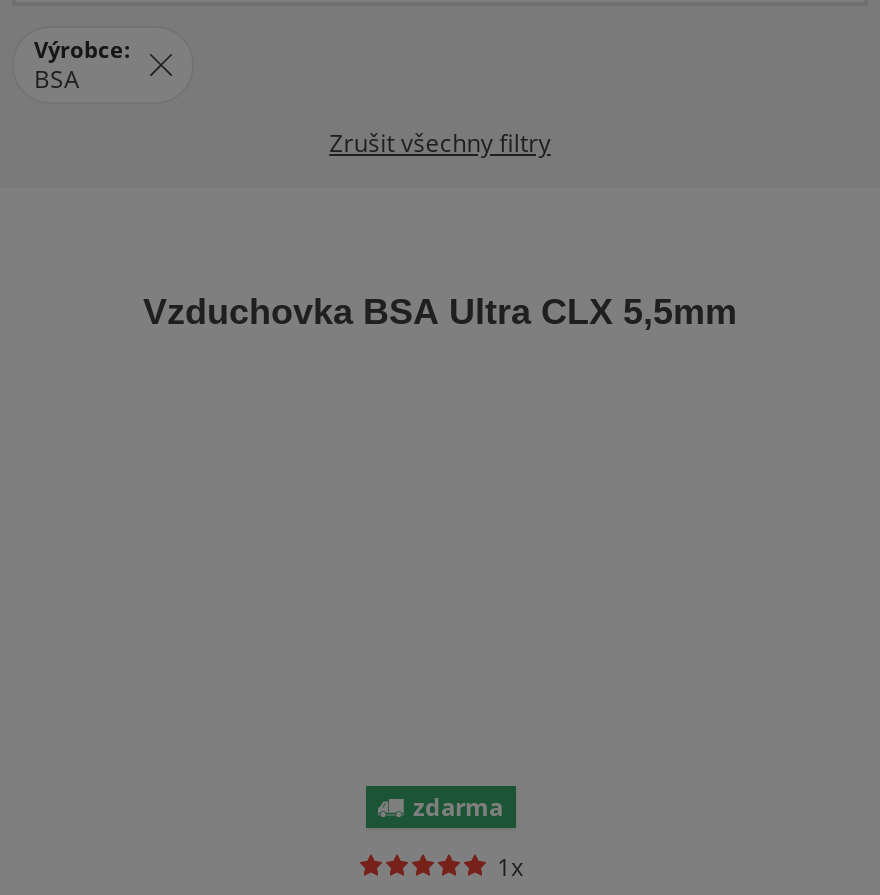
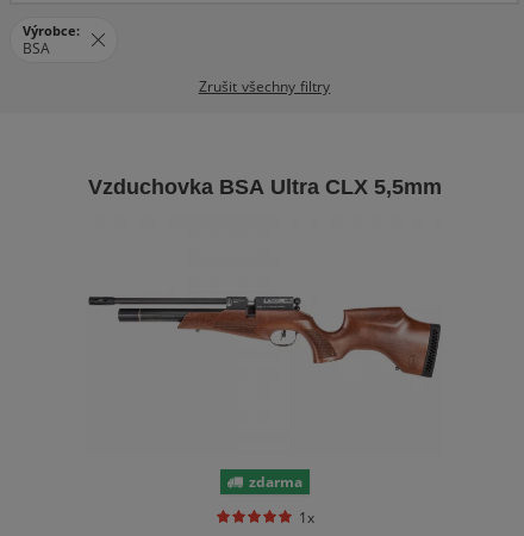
none -> [87,295,442,379] [image]

